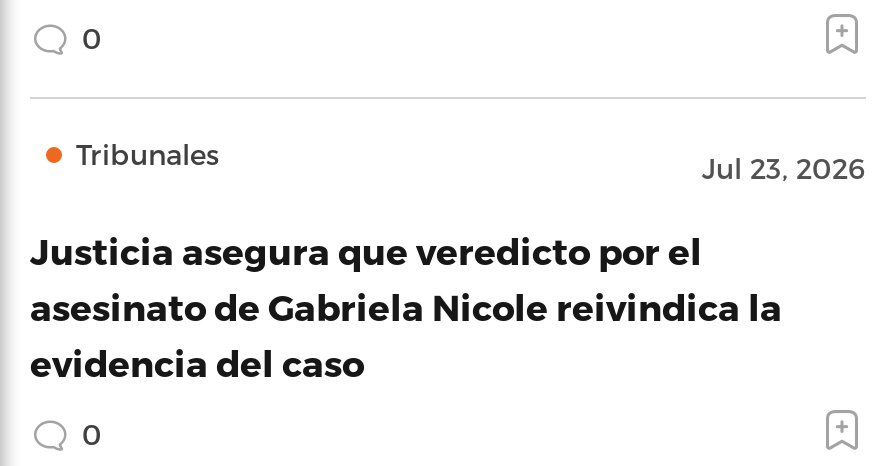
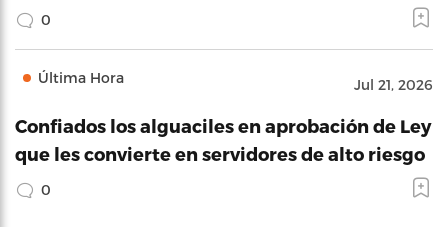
[76,137,866,185] Tribunales | Jul 23, 2026 -> [38,69,433,93] Última Hora | Jul 21, 2026
[30,229,782,383] Justicia asegura que veredicto por el | asesinato de Gabriela Nicole reivindica la | evidencia del caso -> [15,115,431,164] Confiados los alguaciles en aprobación de Ley | que les convierte en servidores de alto riesgo

